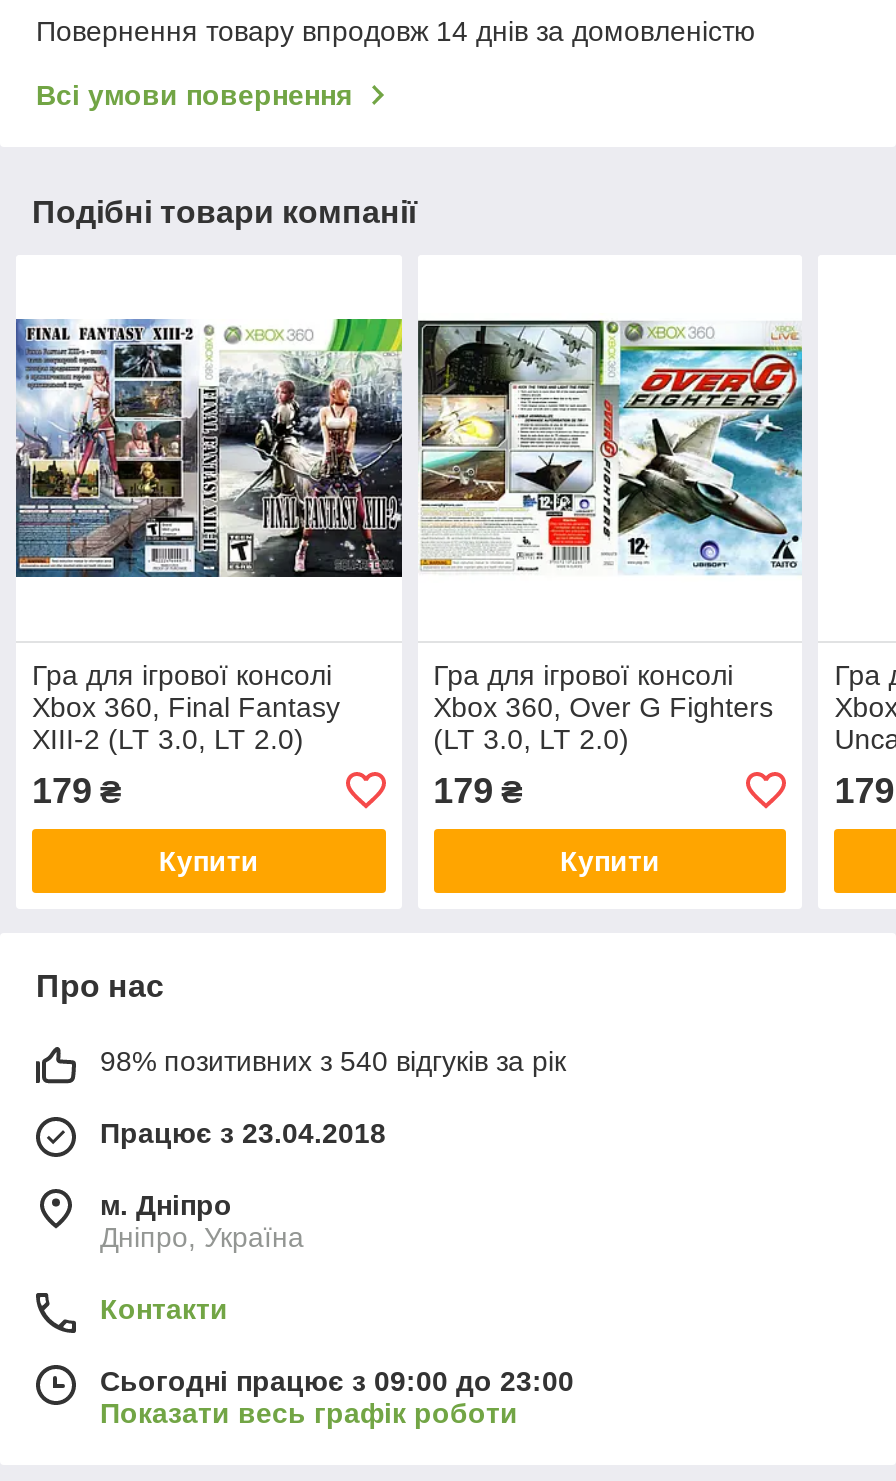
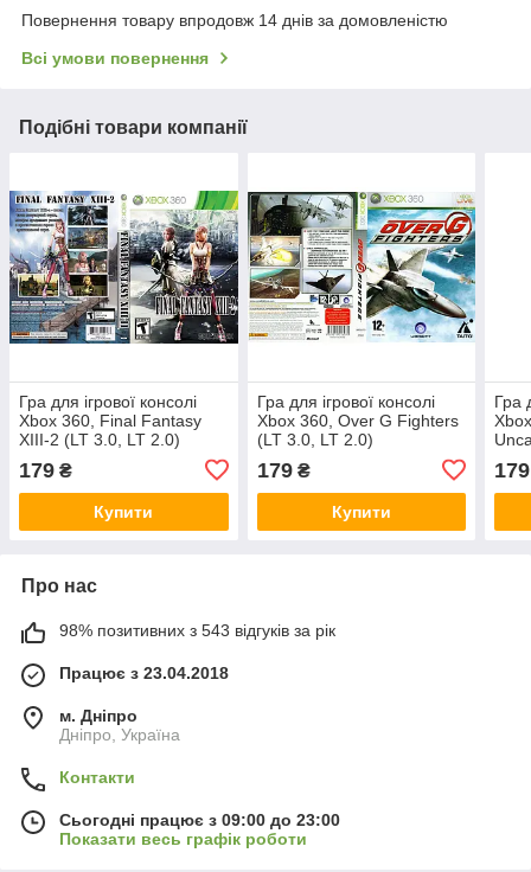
[100,1045,566,1077] 98% позитивних з 540 відгуків за рік -> [59,621,335,640] 98% позитивних з 543 відгуків за рік

